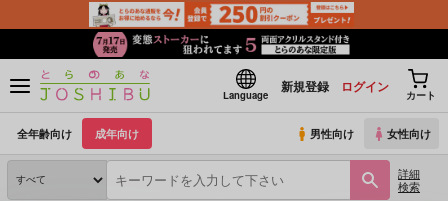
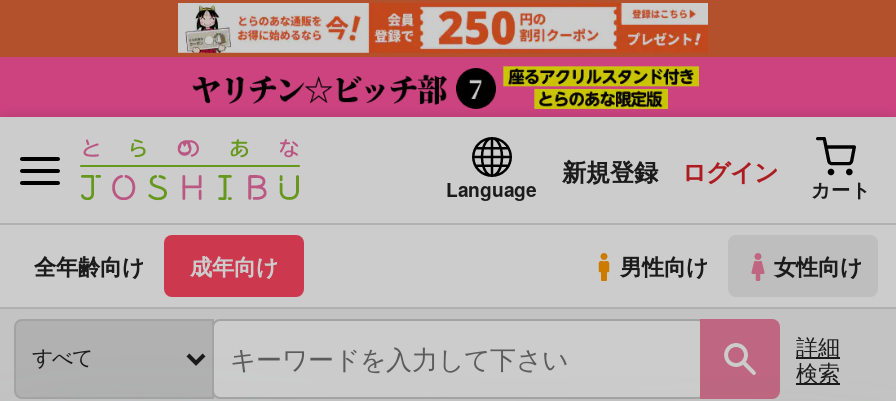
[3,28,445,60] [image] -> [6,55,890,119] [image]

